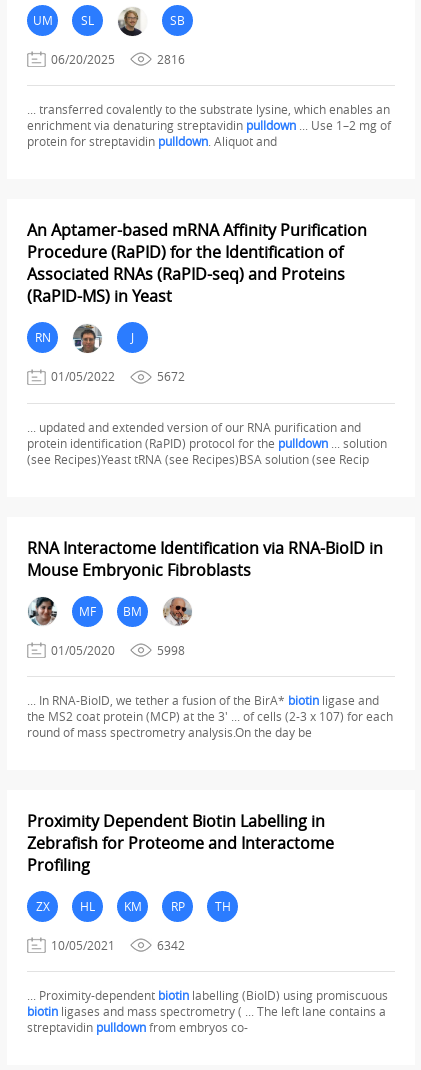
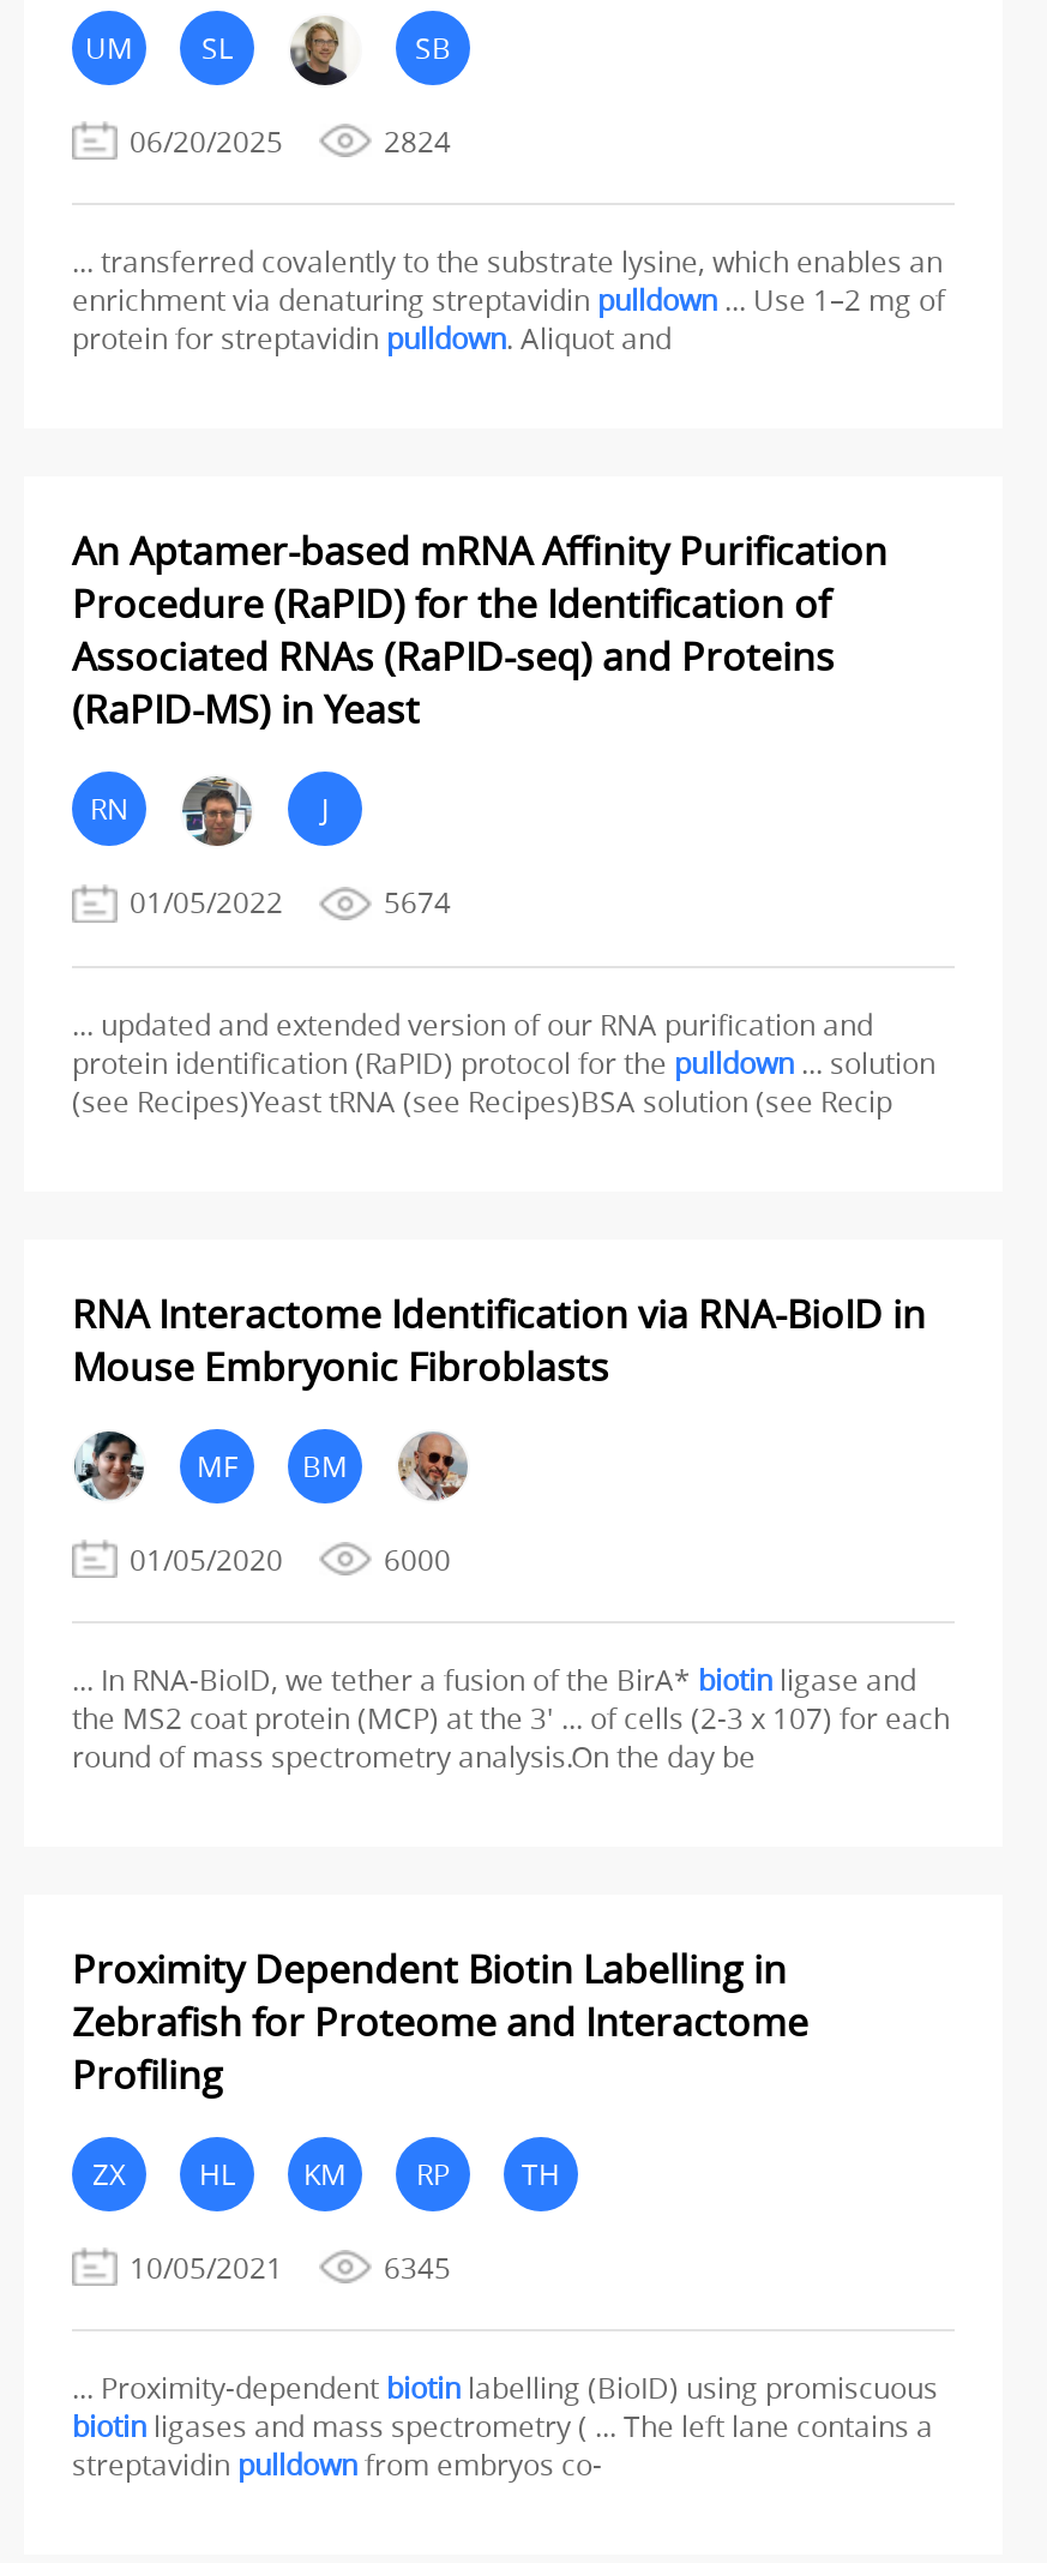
[157,51,185,67] 2816 -> [384,121,451,160] 2824
[157,368,185,384] 5672 -> [384,883,451,921] 5674
[157,642,185,658] 5998 -> [384,1539,451,1577] 6000
[157,937,185,953] 6342 -> [384,2247,451,2286] 6345

